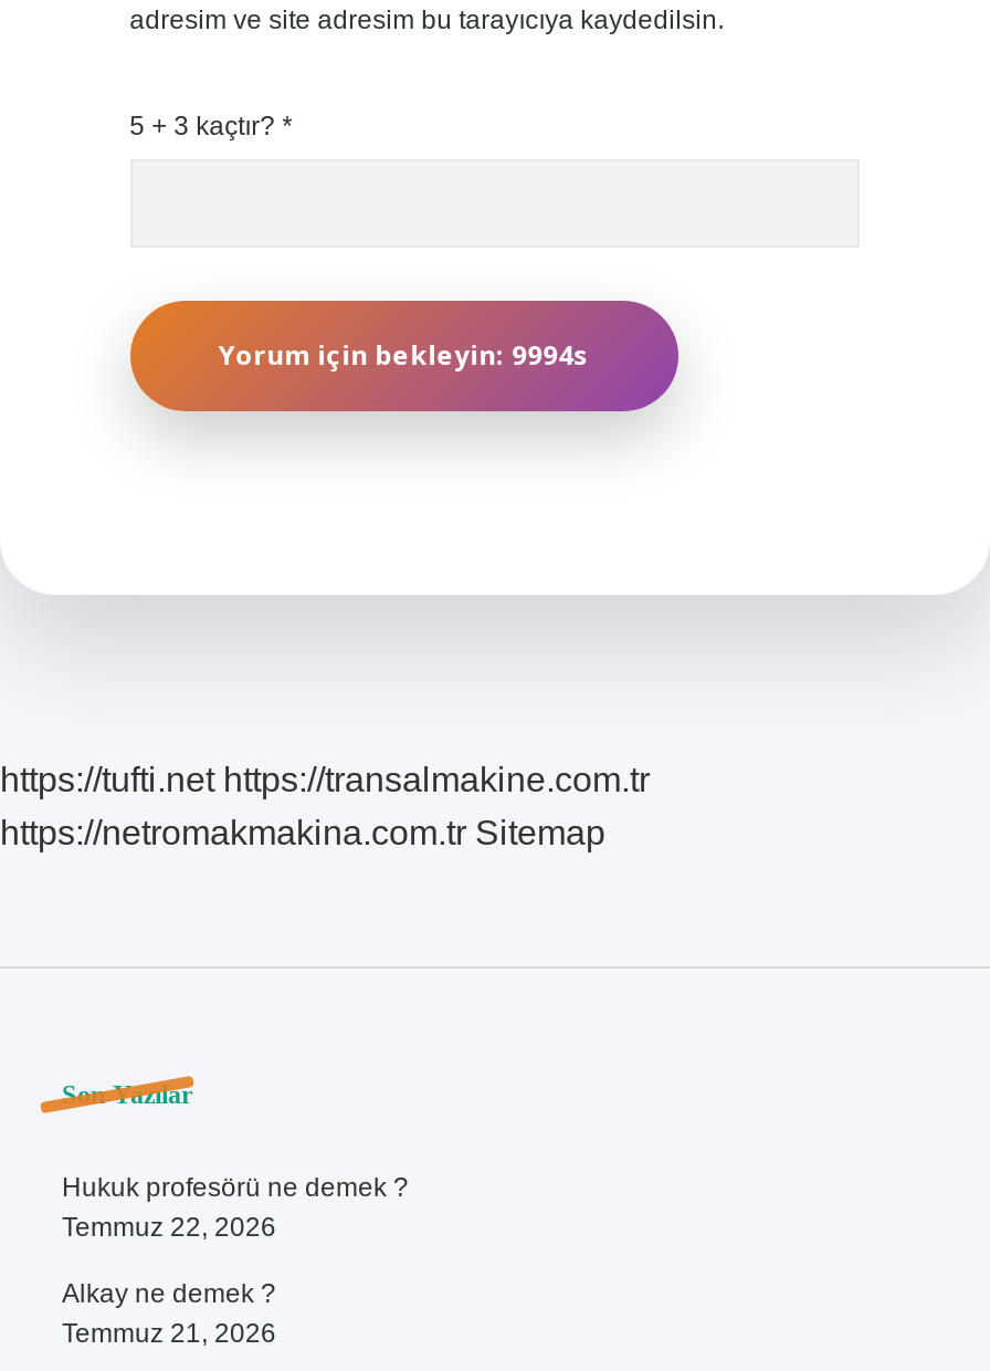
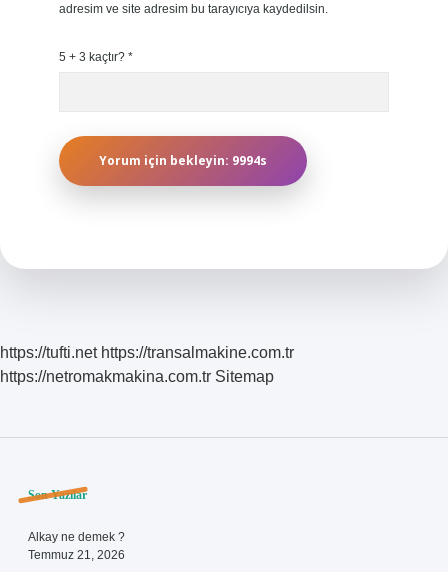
[62,1172,409,1243] Hukuk profesörü ne demek ? | Temmuz 22, 2026 -> none

